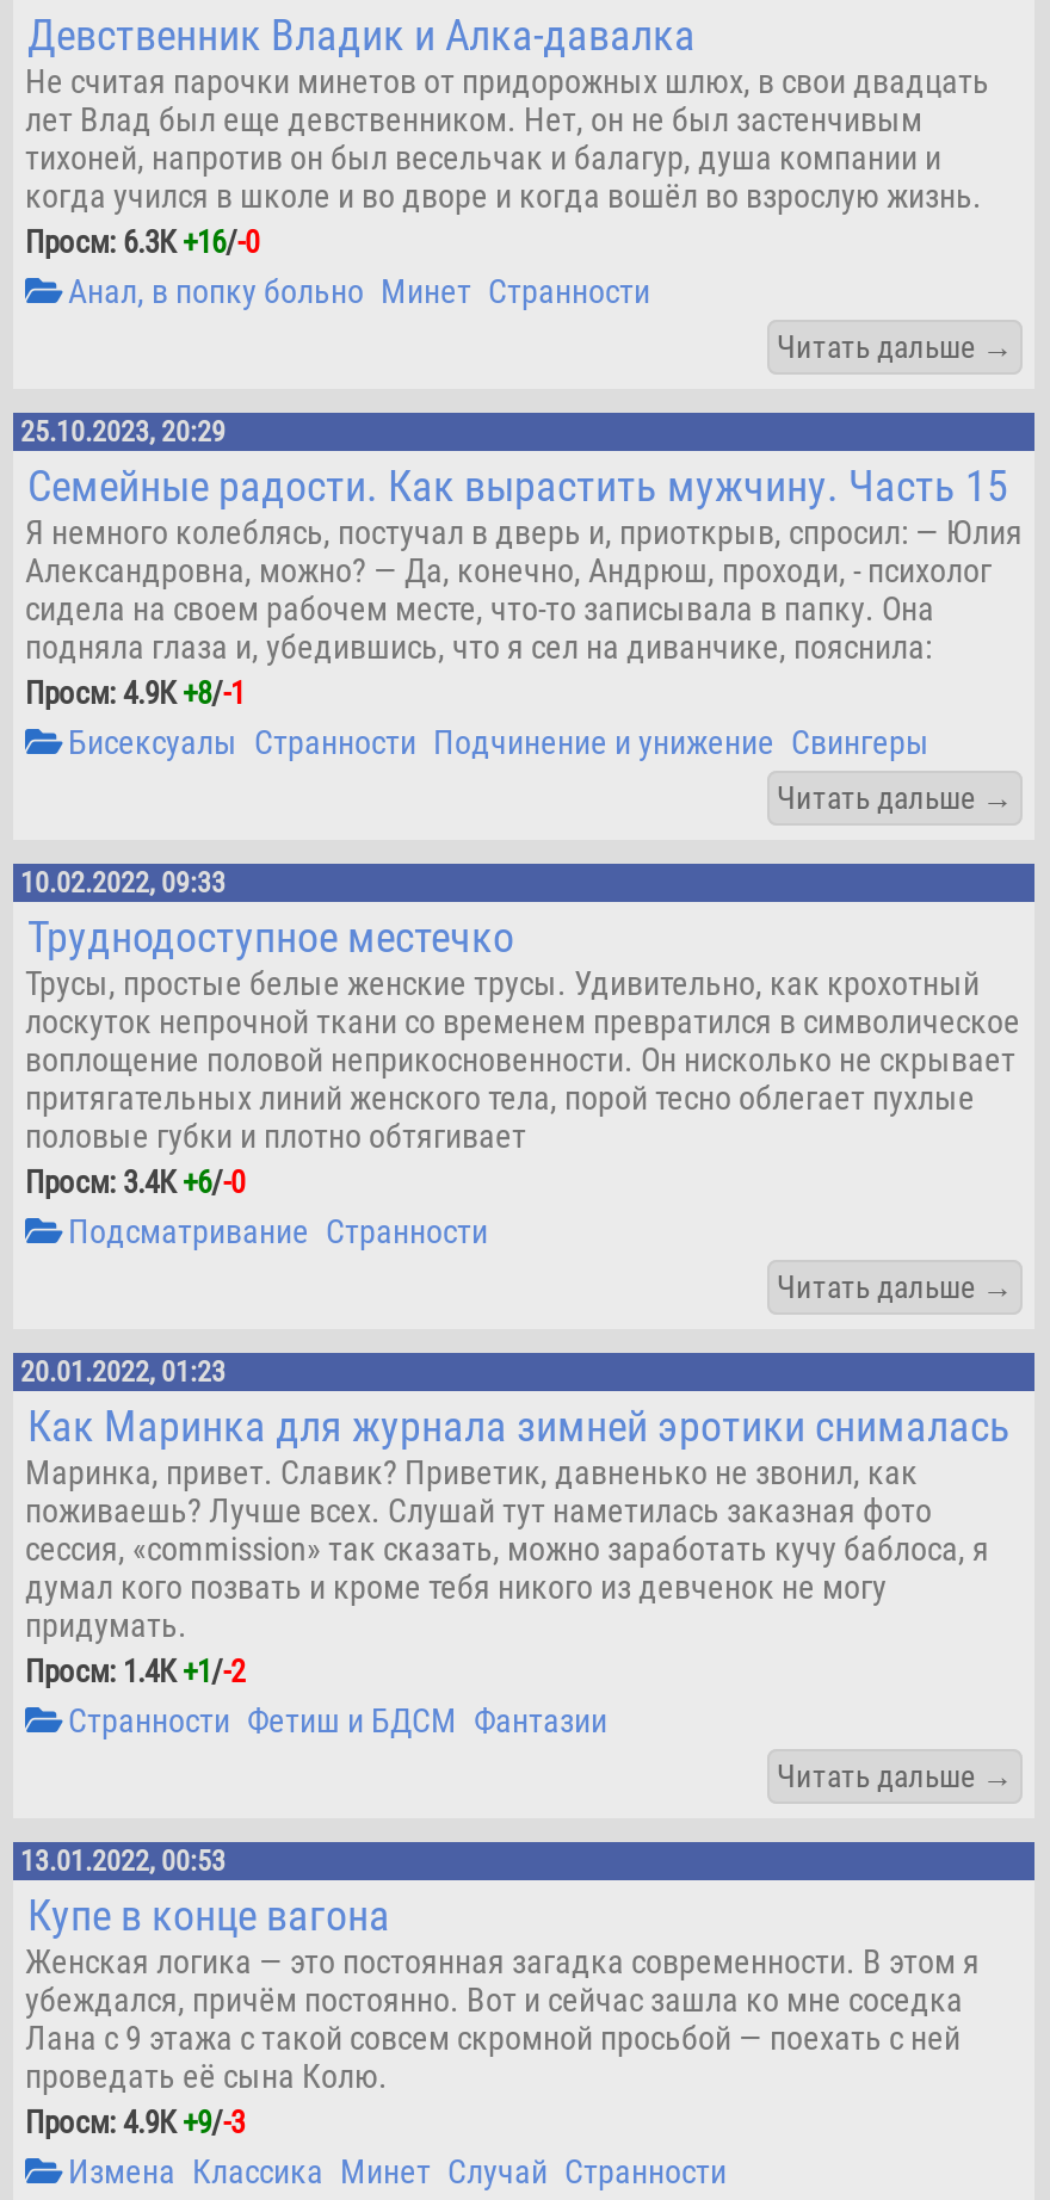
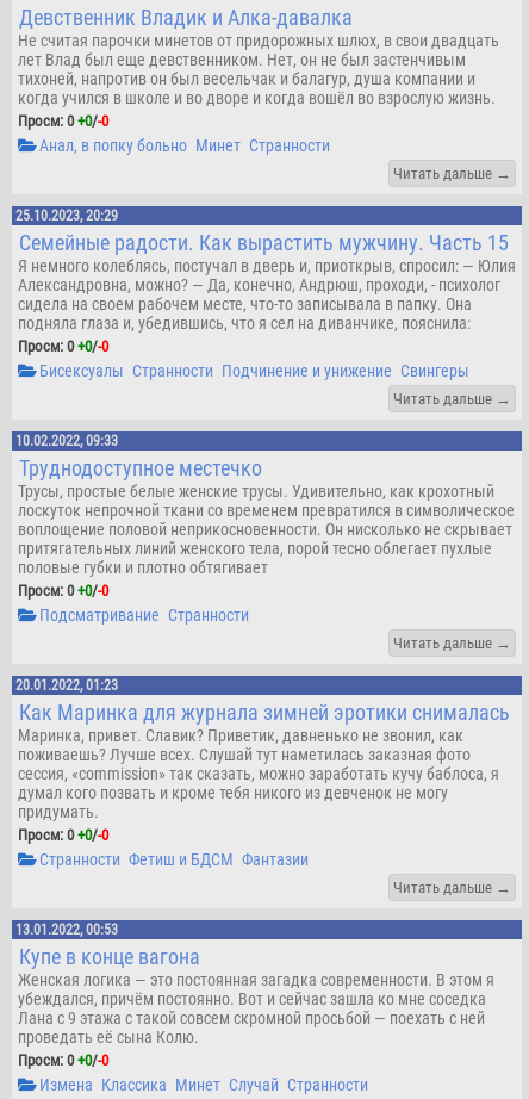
[25,224,259,260] Проcм: 6.3К+16/-0 -> [18,112,108,130] Проcм: 0+0/-0
[25,675,245,711] Проcм: 4.9К+8/-1 -> [18,337,108,355] Проcм: 0+0/-0
[25,1164,245,1200] Проcм: 3.4К+6/-0 -> [18,582,108,600] Проcм: 0+0/-0
[25,1654,245,1689] Проcм: 1.4К+1/-2 -> [18,826,108,844] Проcм: 0+0/-0
[25,2105,245,2140] Проcм: 4.9К+9/-3 -> [18,1051,108,1069] Проcм: 0+0/-0

